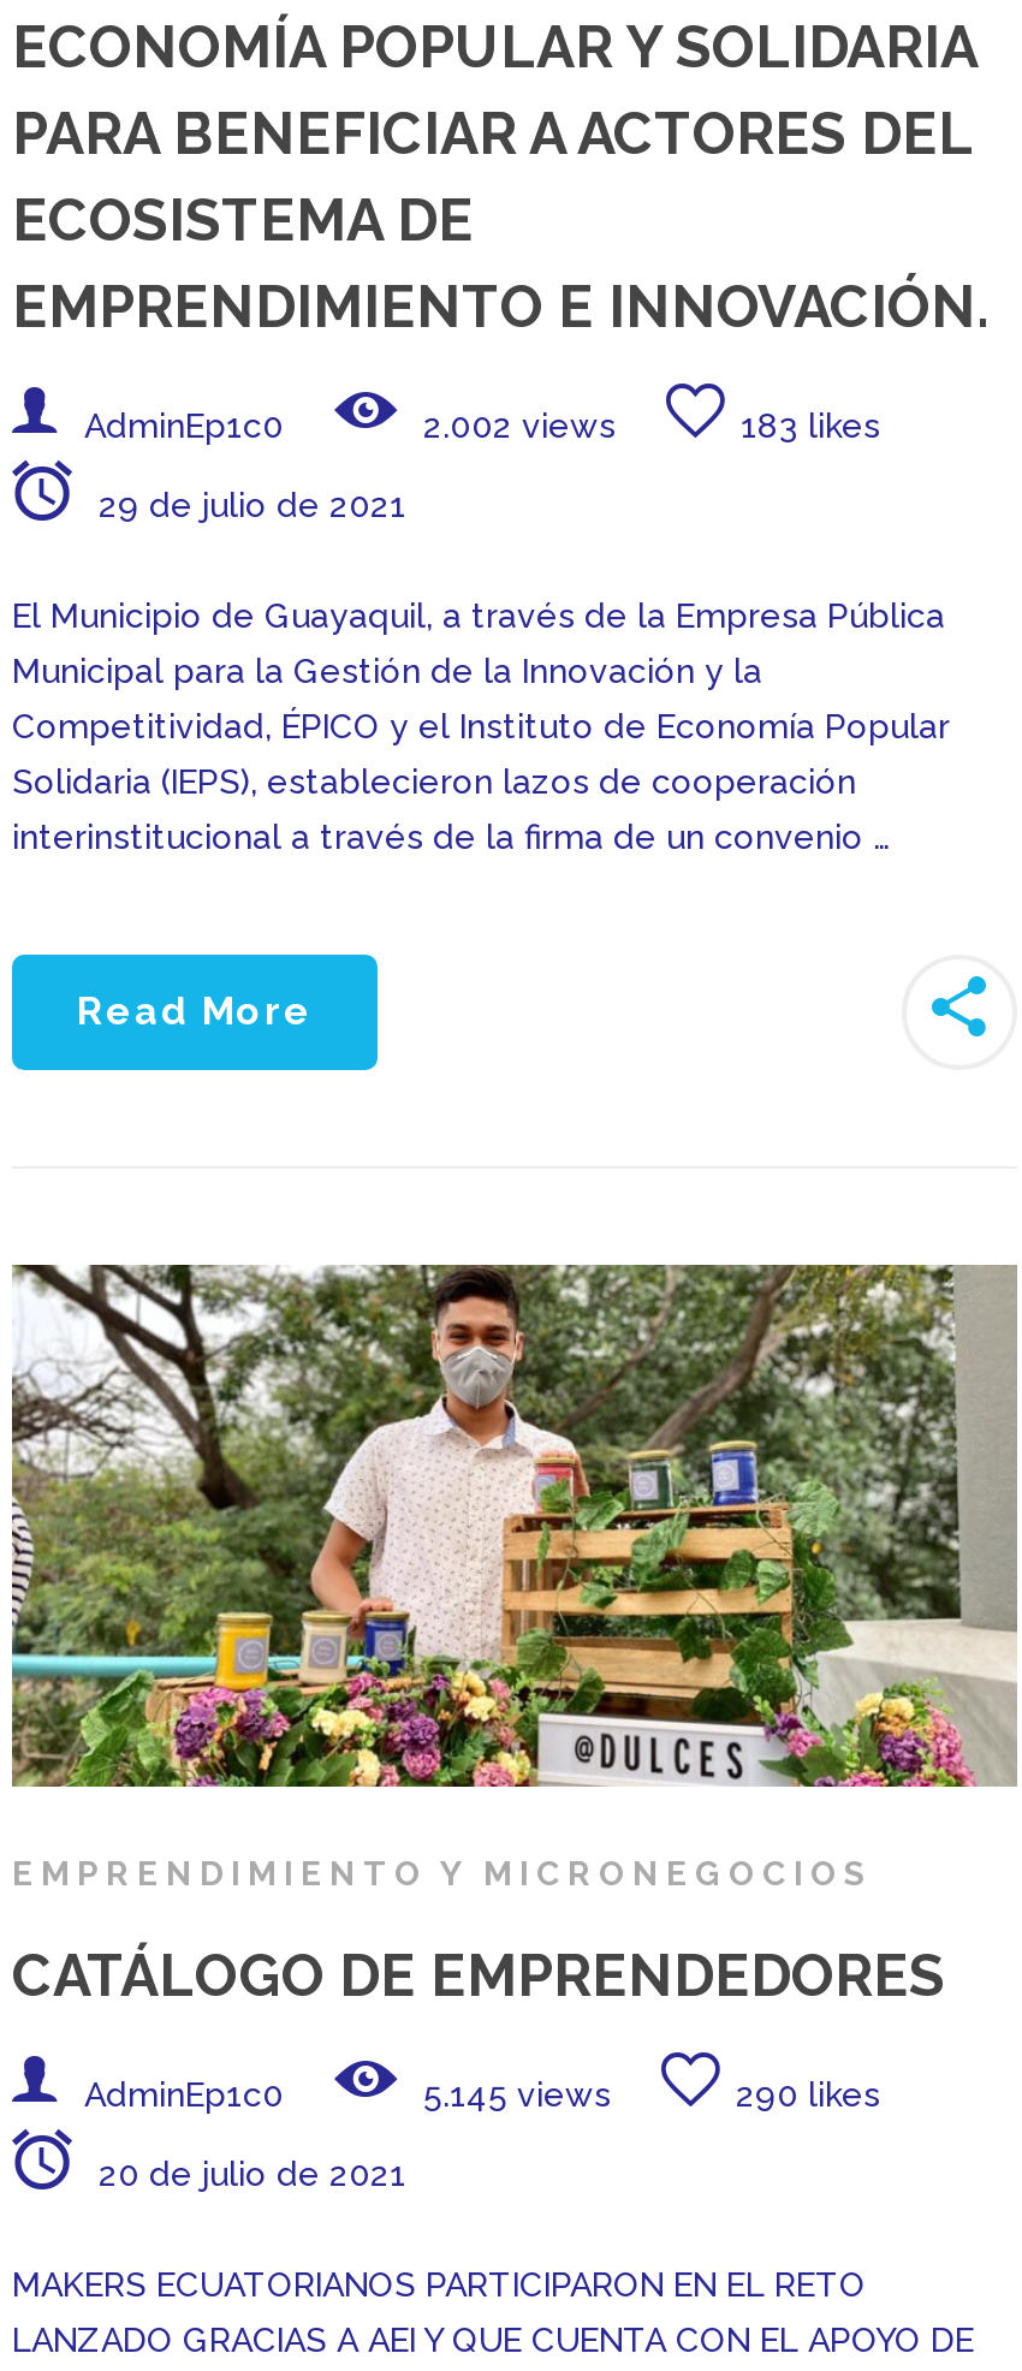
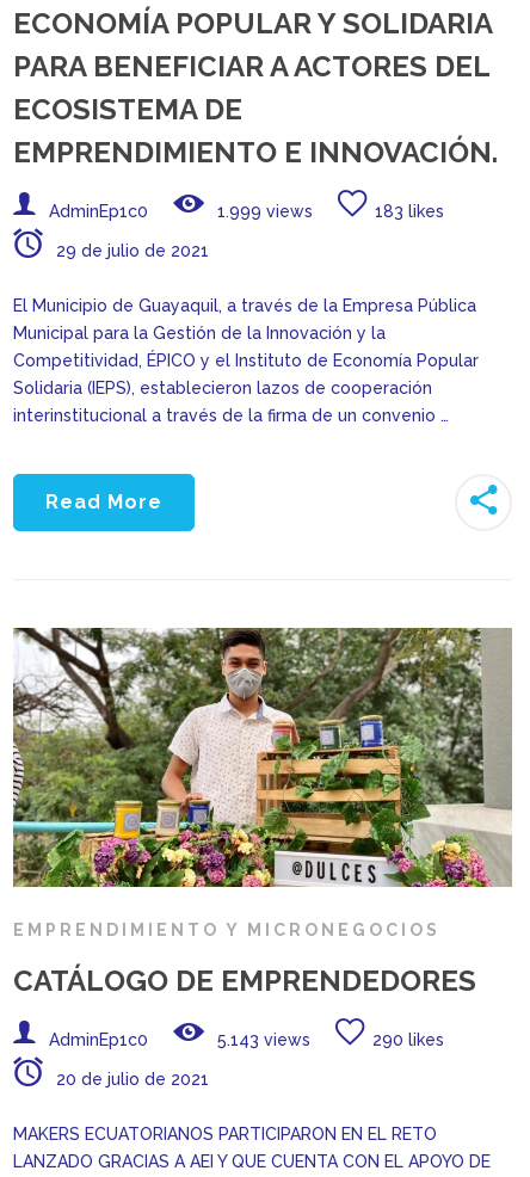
[414,405,616,444] 2.002 views -> [212,201,313,220] 1.999 views
[414,2075,611,2113] 5.145 views -> [212,1030,310,1049] 5.143 views

